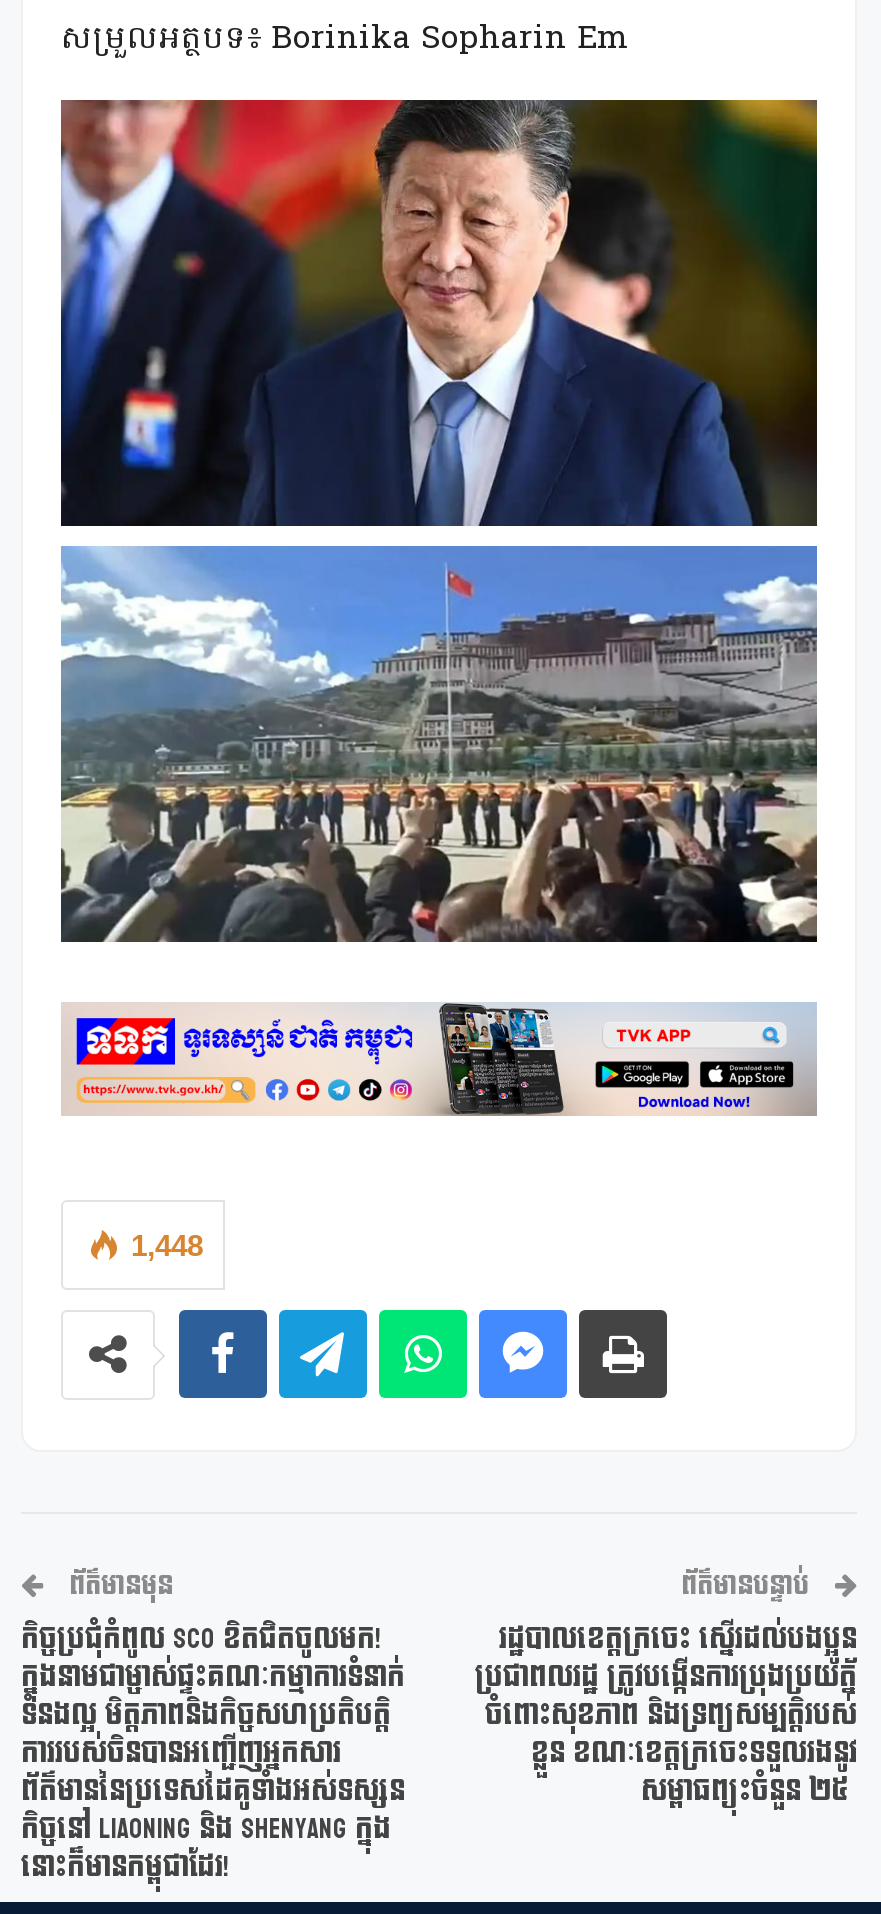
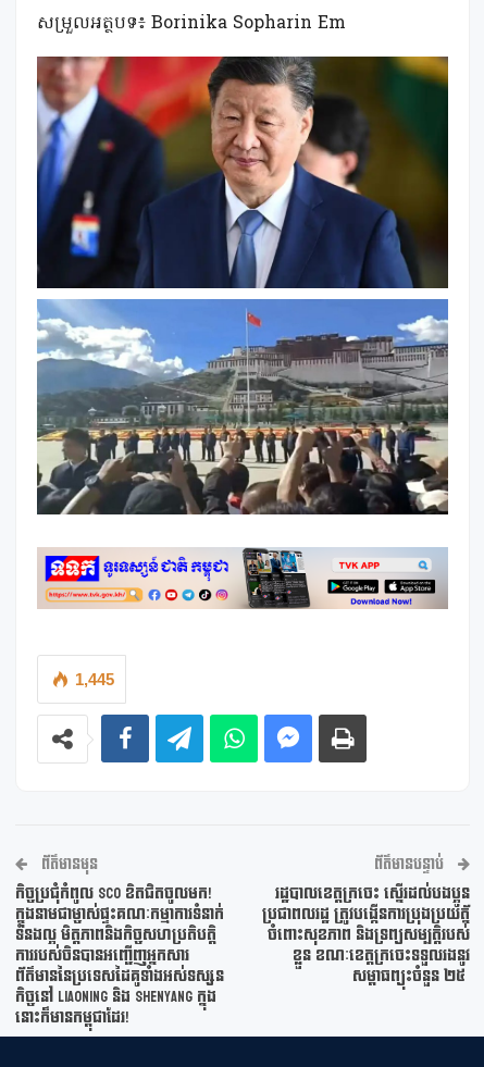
[131,1229,203,1263] 1,448 -> [75,670,114,689] 1,445

